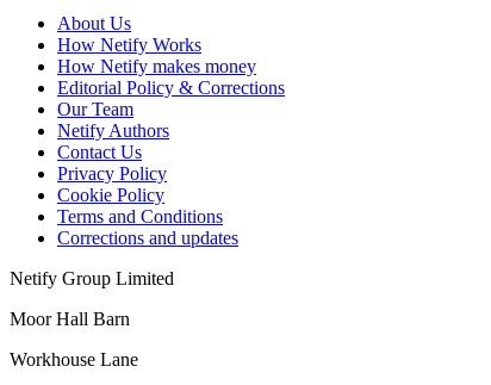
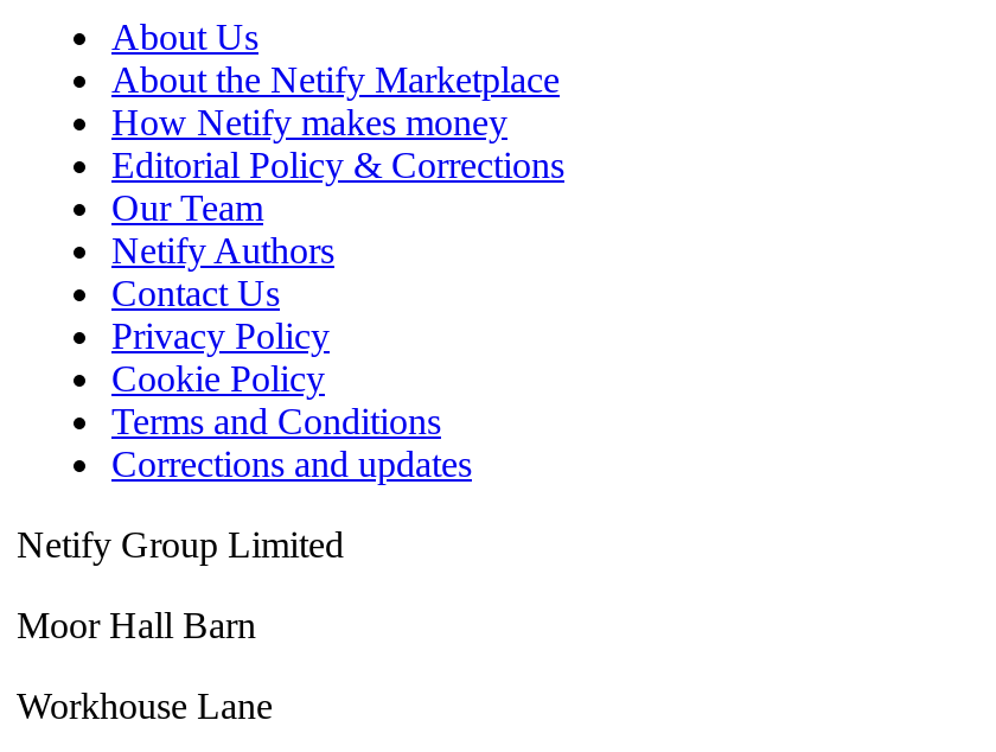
[57,34,201,55] How Netify Works -> [111,59,560,99] About the Netify Marketplace

